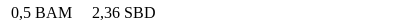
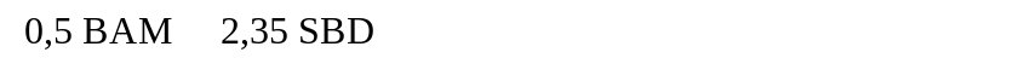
[11,4,156,21] 0,5 BAM 2,36 SBD -> [24,9,376,51] 0,5 BAM 2,35 SBD

